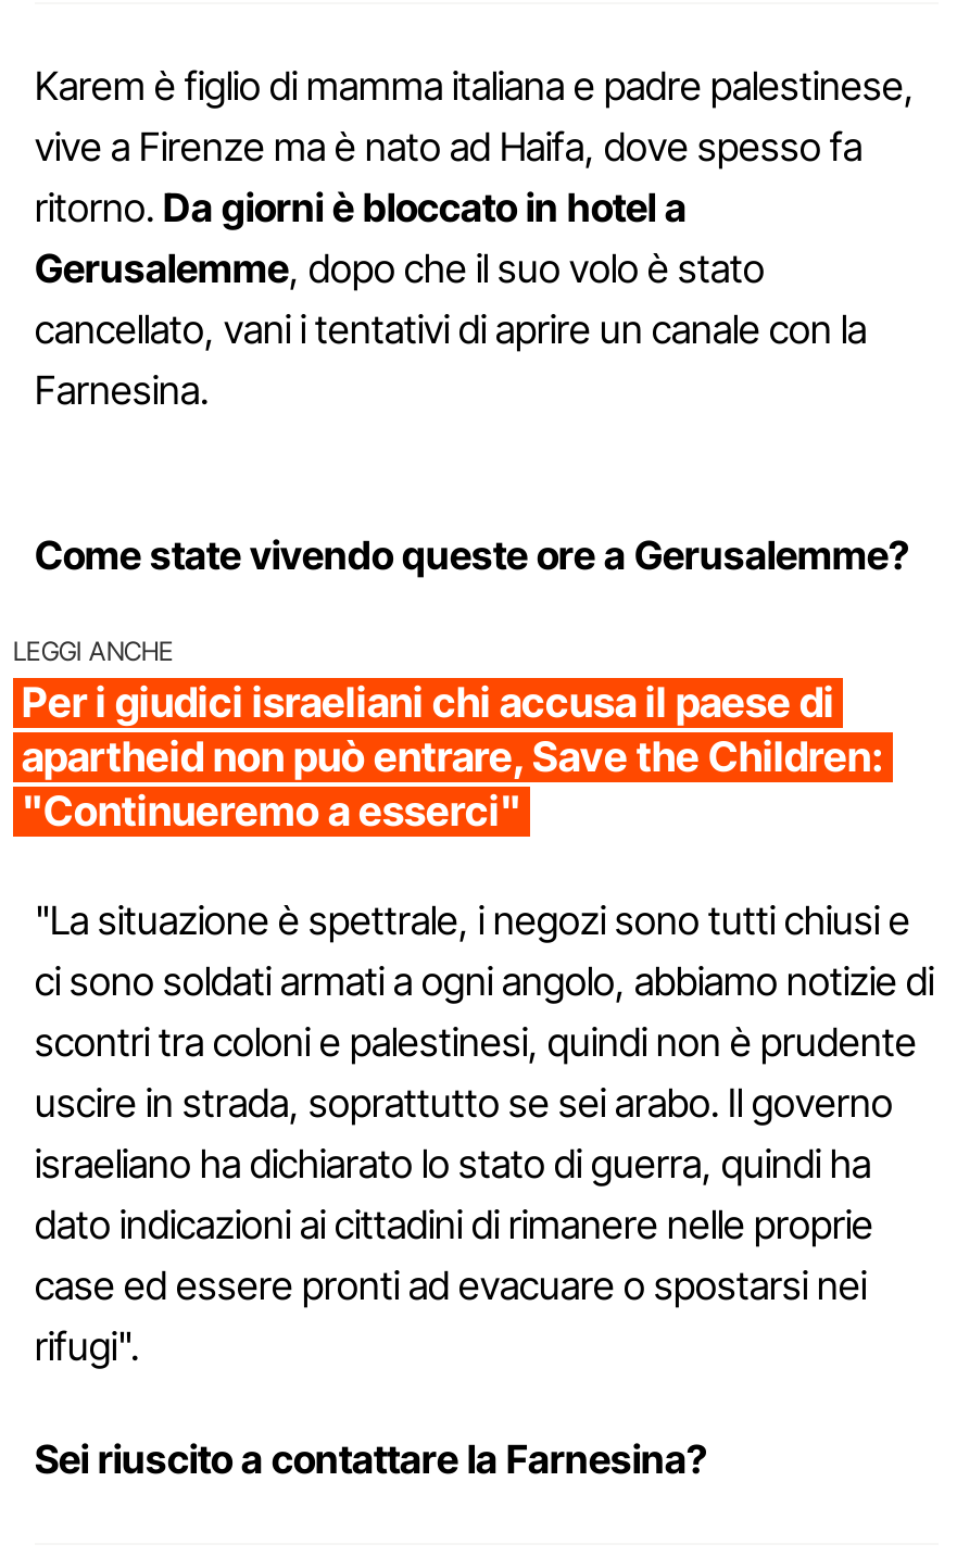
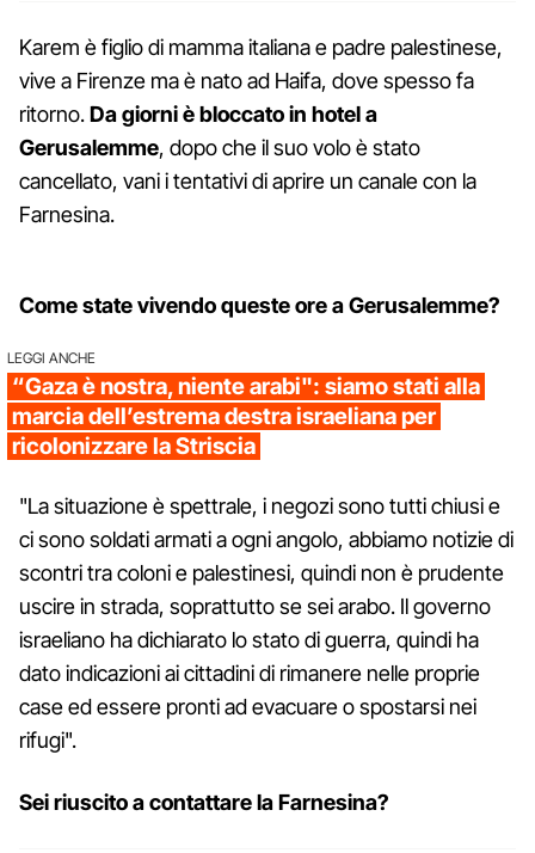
[22,678,884,837] Per i giudici israeliani chi accusa il paese di | apartheid non può entrare, Save the Children: | "Continueremo a esserci" -> [12,373,480,460] “Gaza è nostra, niente arabi": siamo stati alla | marcia dell’estrema destra israeliana per | ricolonizzare la Striscia

